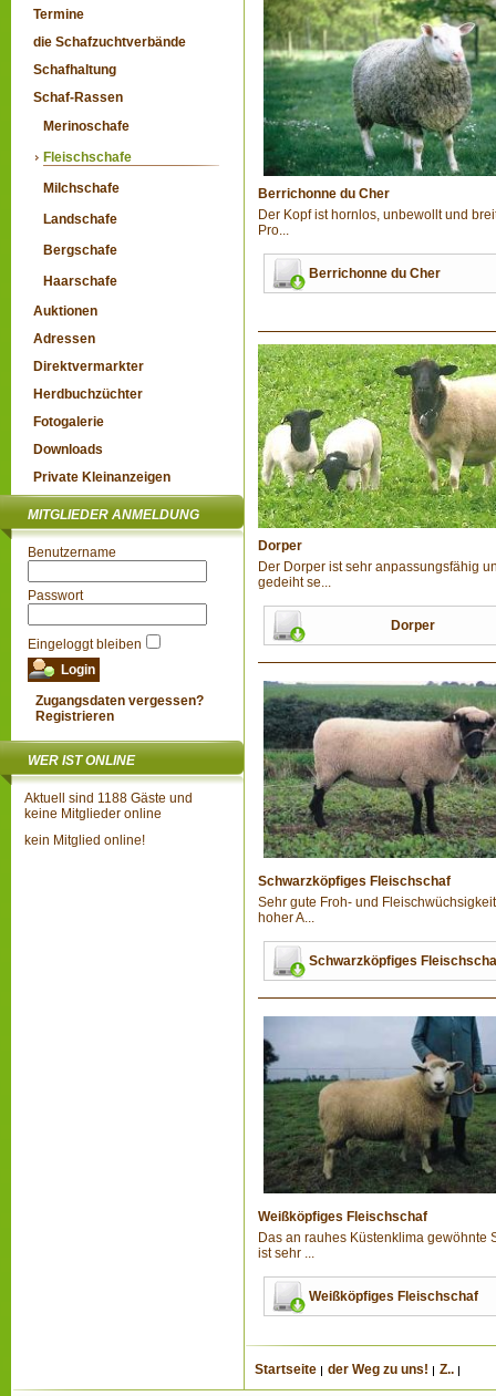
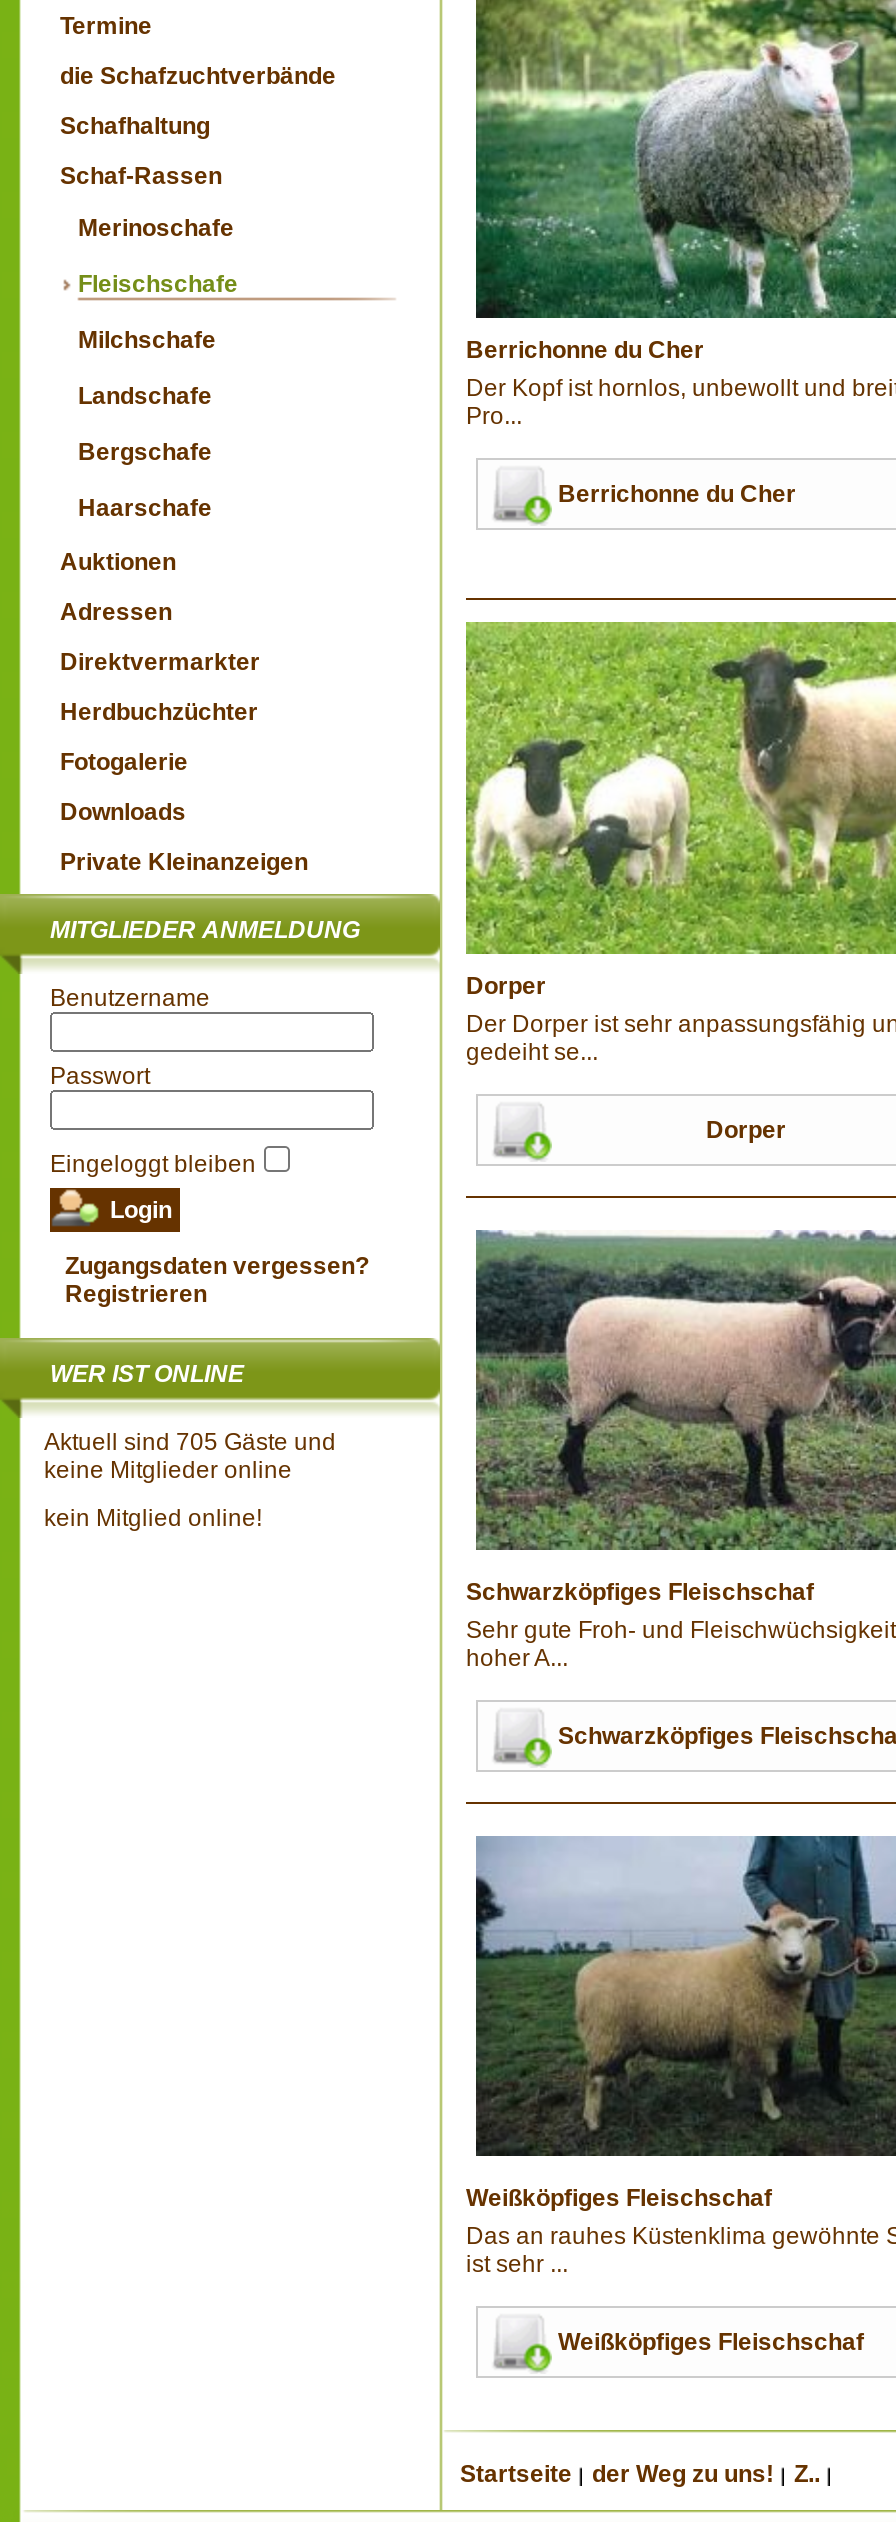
[24,790,193,806] Aktuell sind 1188 Gäste und -> [44,1428,336,1456] Aktuell sind 705 Gäste und

